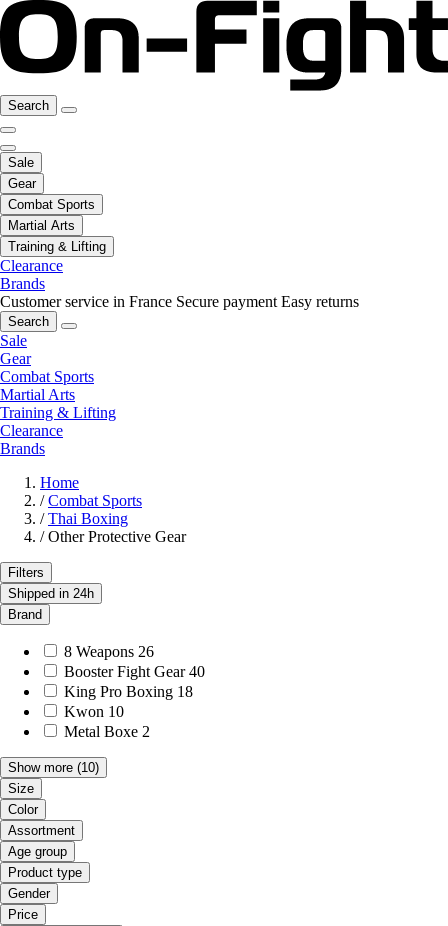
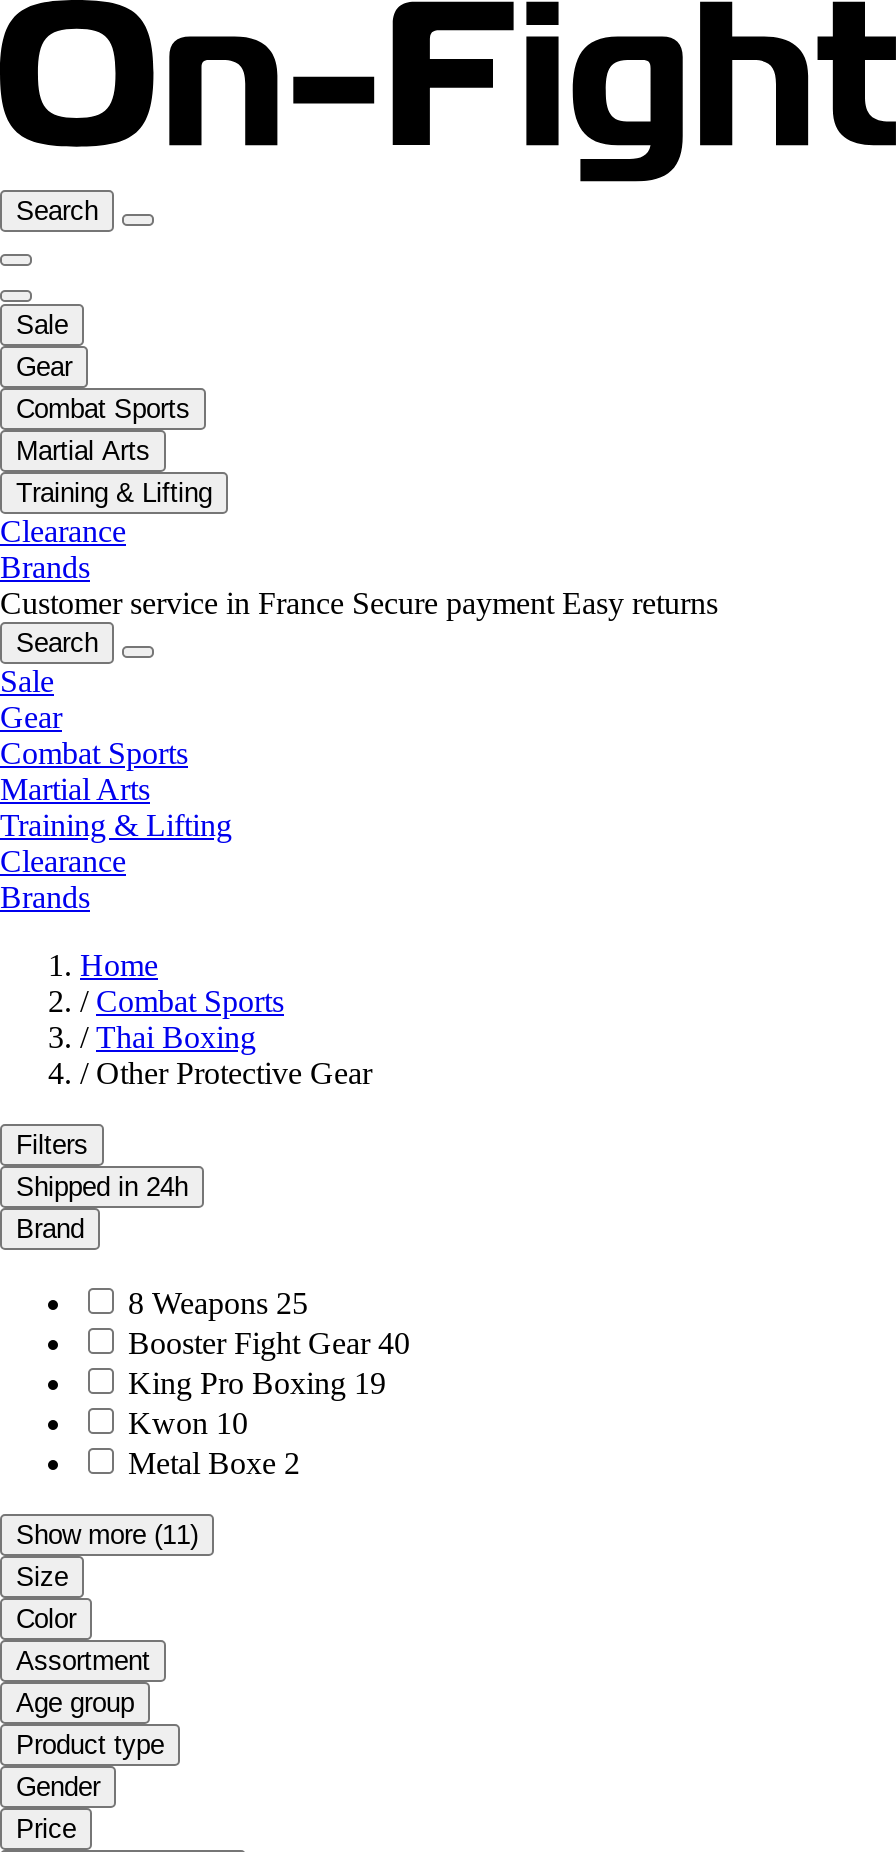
[64,643,154,660] 8 Weapons 26 -> [128,1287,308,1321] 8 Weapons 25
[64,683,193,700] King Pro Boxing 18 -> [128,1367,386,1401] King Pro Boxing 19
[8,760,99,775] Show more (10) -> [16,1521,198,1551] Show more (11)

